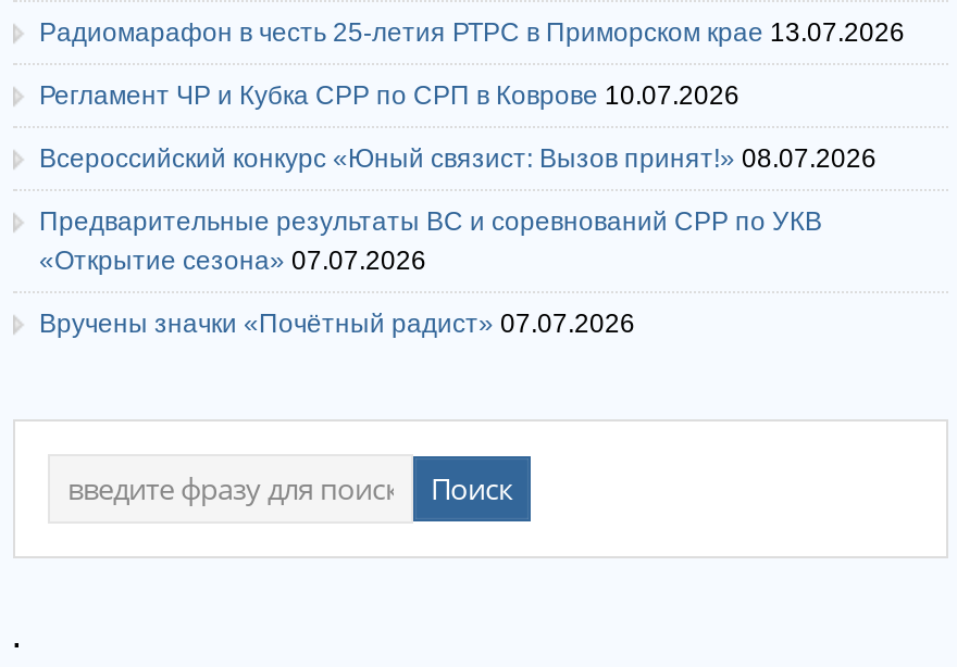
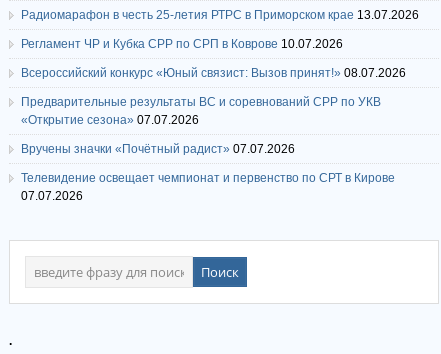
none -> [21,171,395,203] Телевидение освещает чемпионат и первенство по СРТ в Кирове | 07.07.2026

